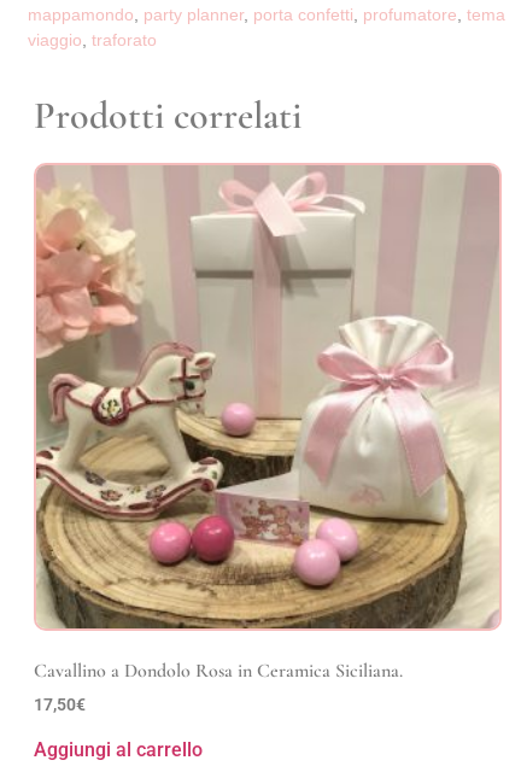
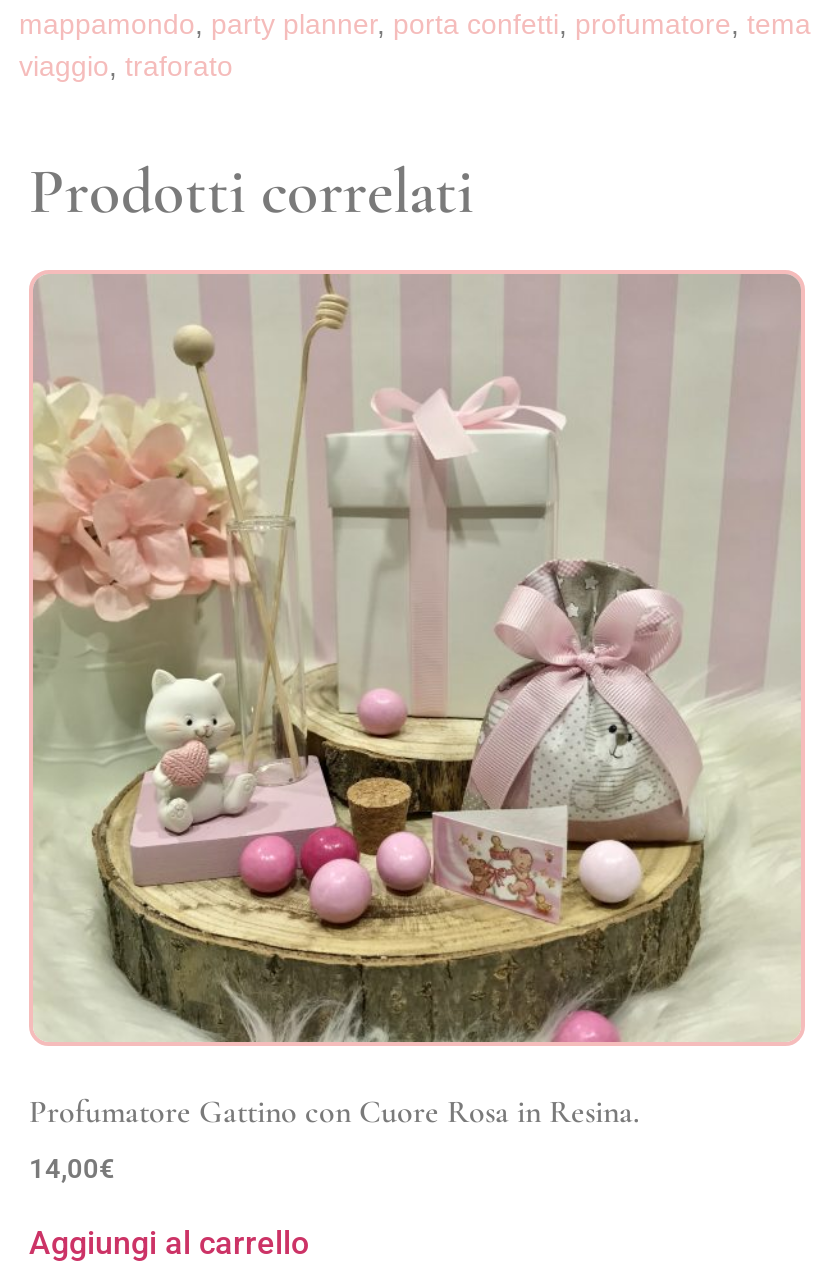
[34,166,499,682] [image] | Cavallino a Dondolo Rosa in Ceramica Siciliana. -> [29,274,801,1131] [image] | Profumatore Gattino con Cuore Rosa in Resina.
[34,694,86,714] 17,50€ -> [29,1151,115,1183] 14,00€

